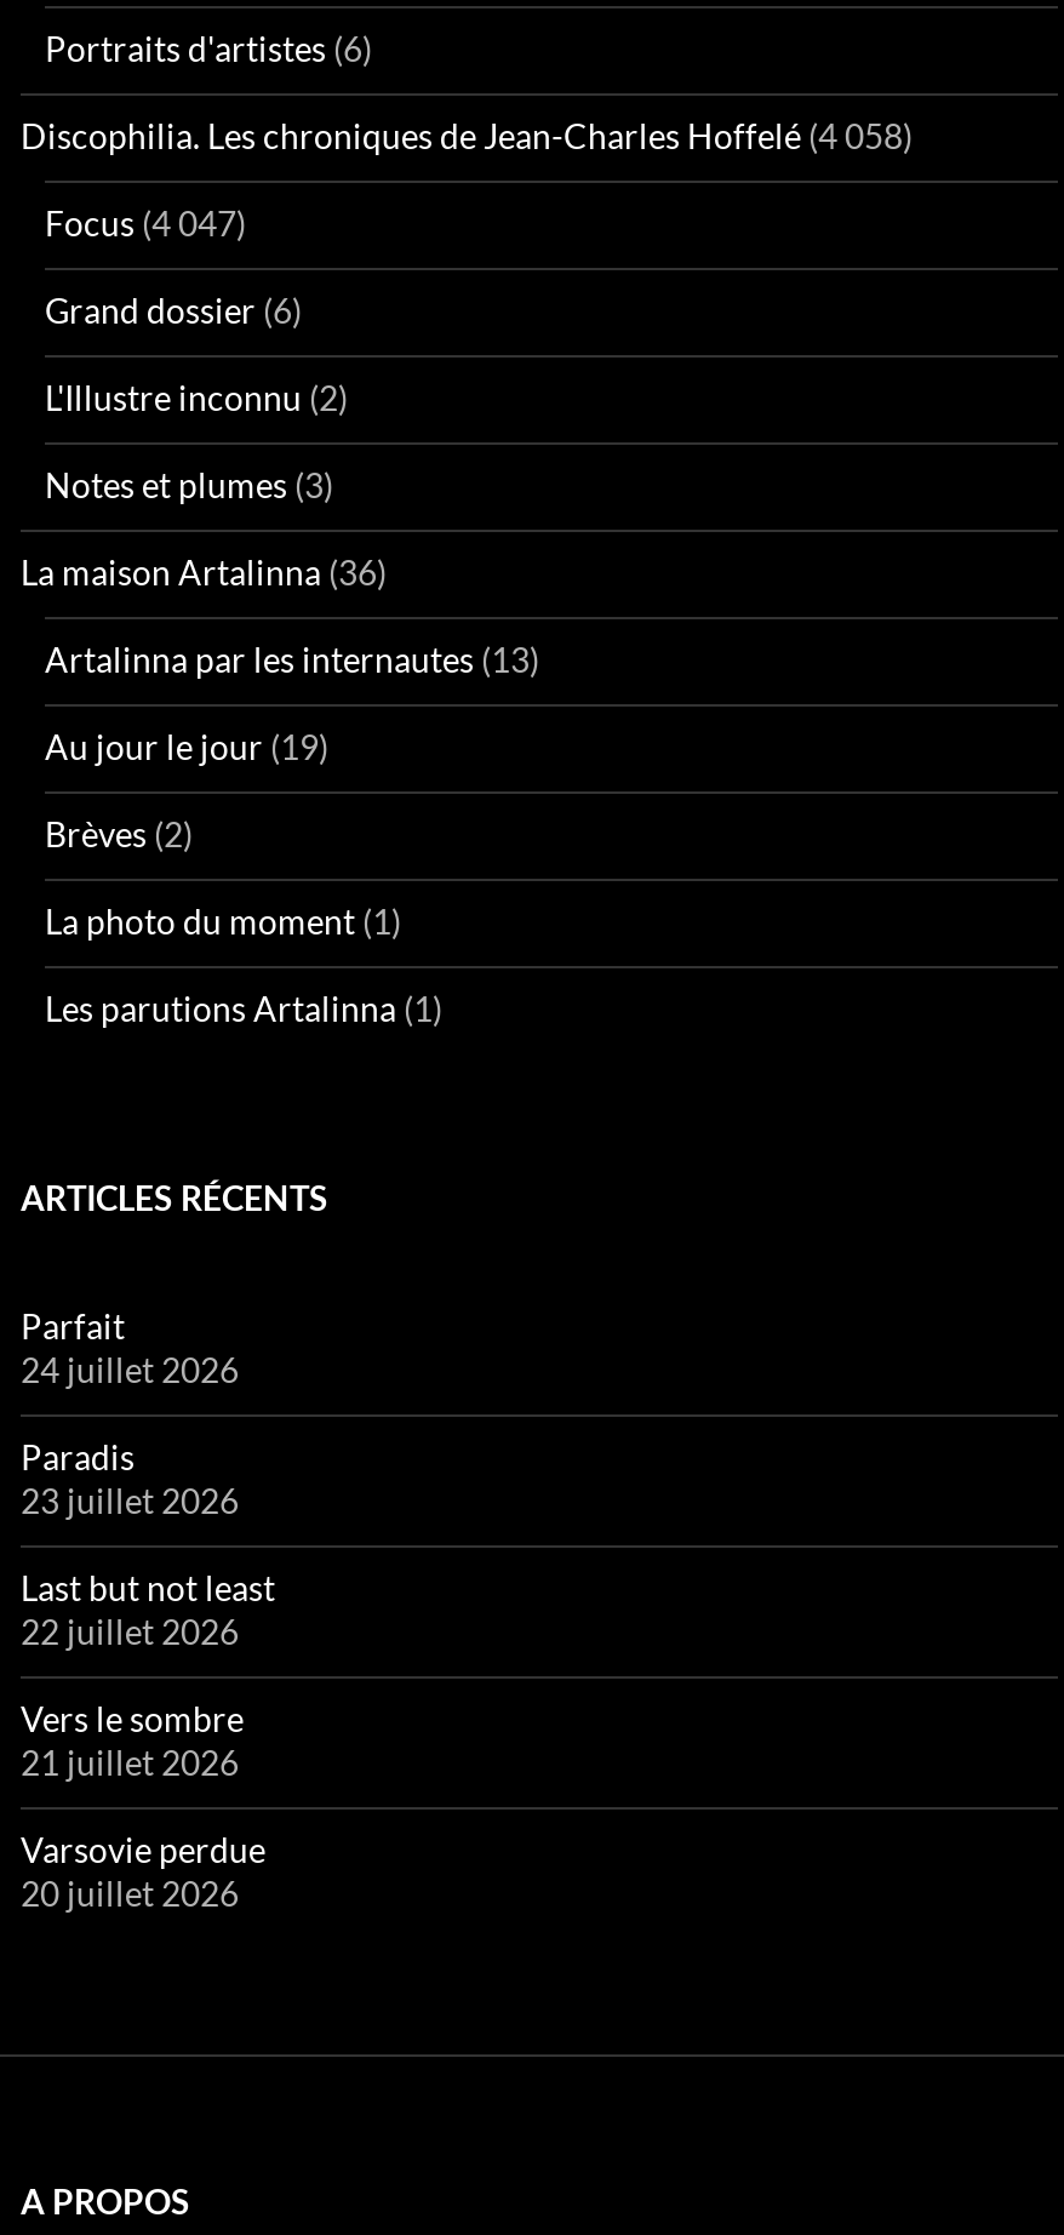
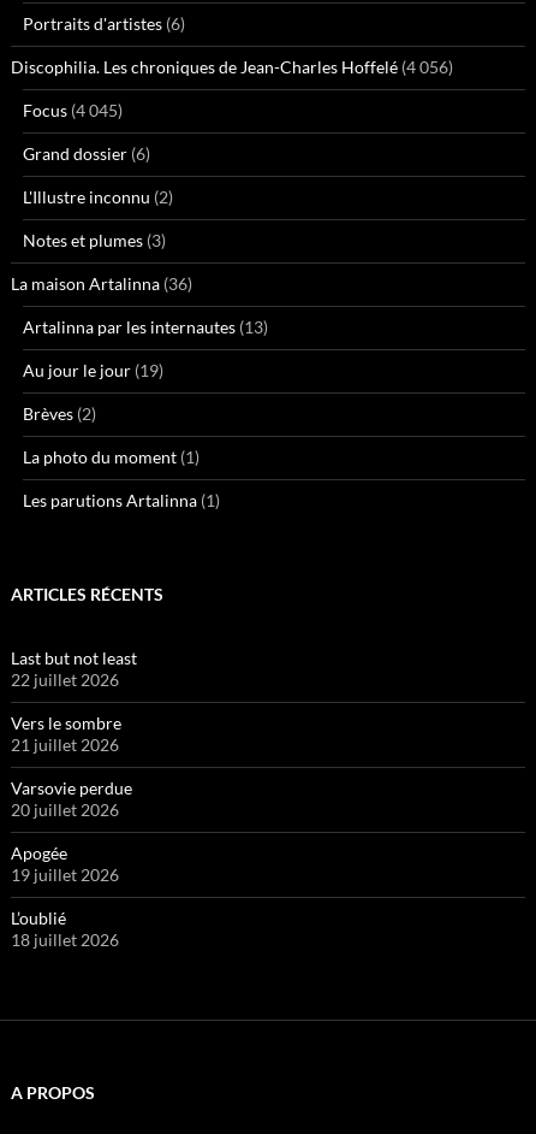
[21,115,913,156] Discophilia. Les chroniques de Jean-Charles Hoffelé (4 058) -> [11,57,453,77] Discophilia. Les chroniques de Jean-Charles Hoffelé (4 056)
[45,202,246,244] Focus (4 047) -> [23,100,123,120] Focus (4 045)
[21,1305,239,1521] Parfait | 24 juillet 2026 | Paradis | 23 juillet 2026 -> none
moved [21,1567,275,1914] -> [11,648,137,820]: Last but not least | 22 juillet 2026 | Vers le sombre | 21 juillet 2026 | Varsovie perdue | 20 juillet 2026
none -> [11,843,119,950] Apogée | 19 juillet 2026 | L’oublié | 18 juillet 2026

